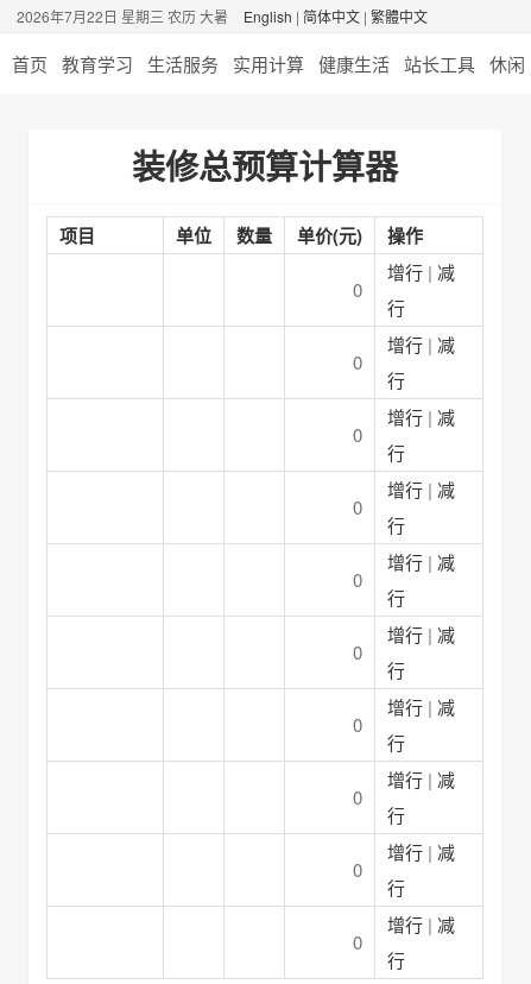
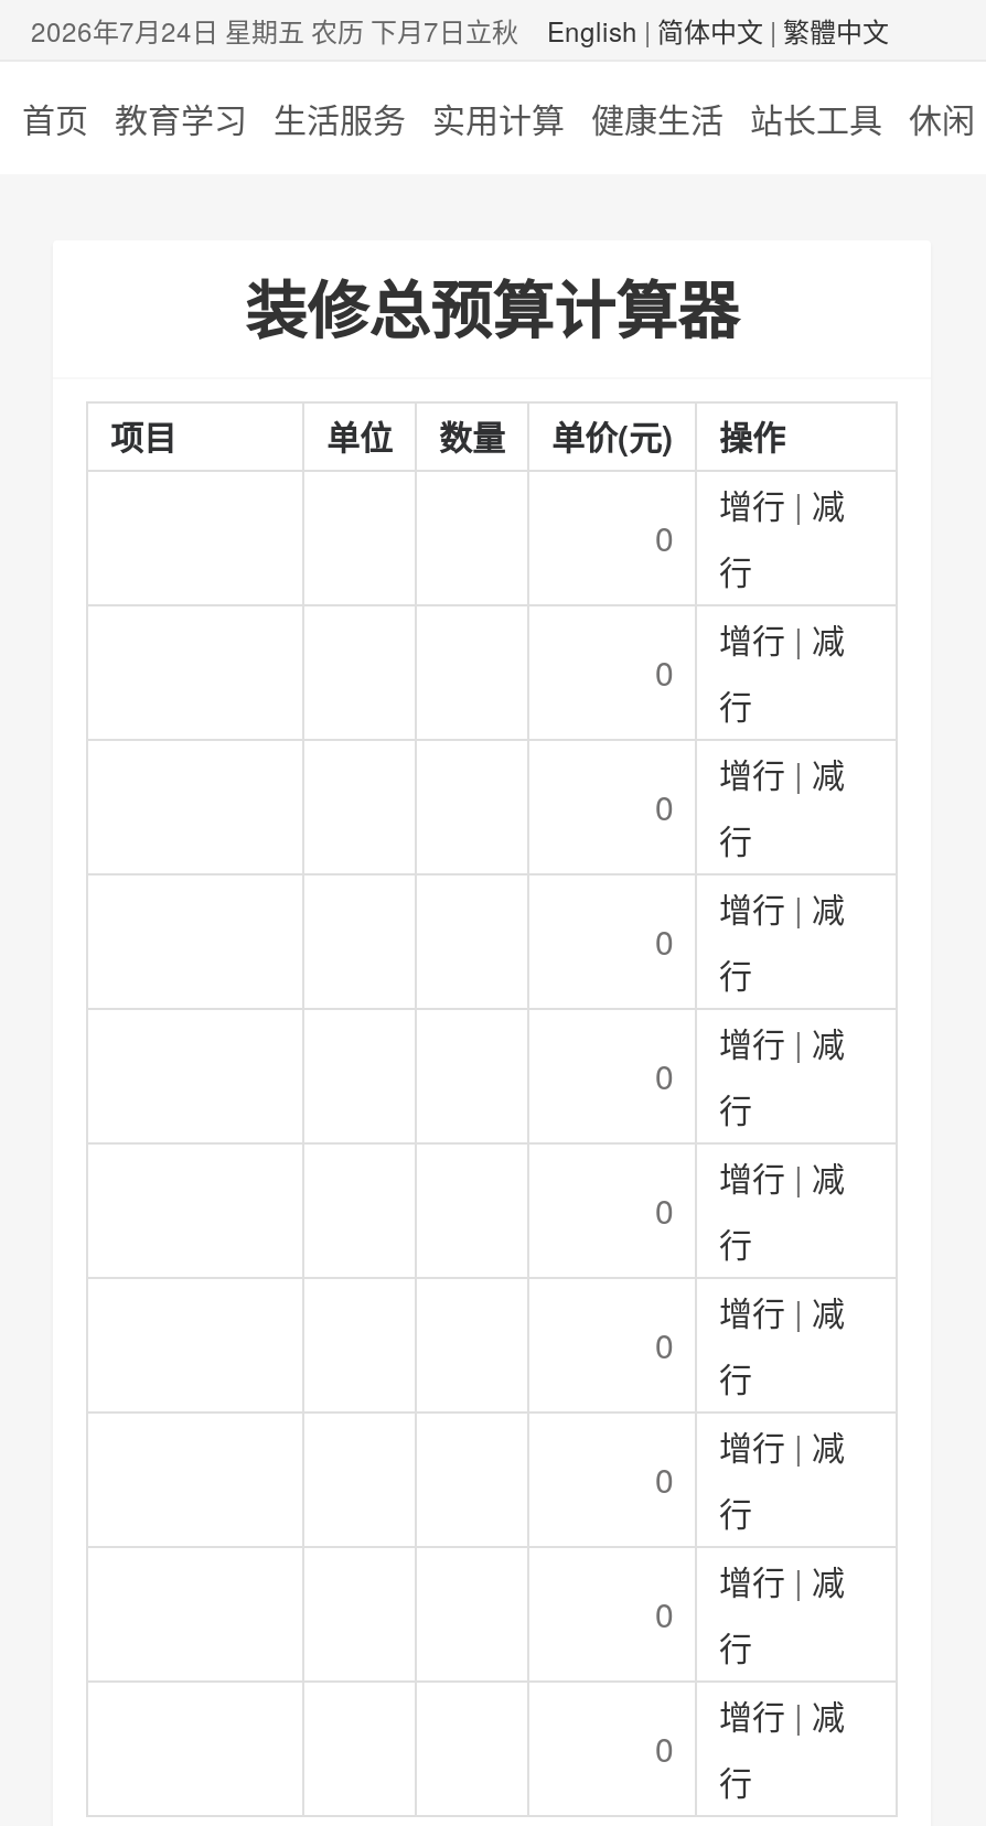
[17,6,228,26] 2026年7月22日 星期三 农历 大暑 -> [31,11,518,49] 2026年7月24日 星期五 农历 下月7日立秋

